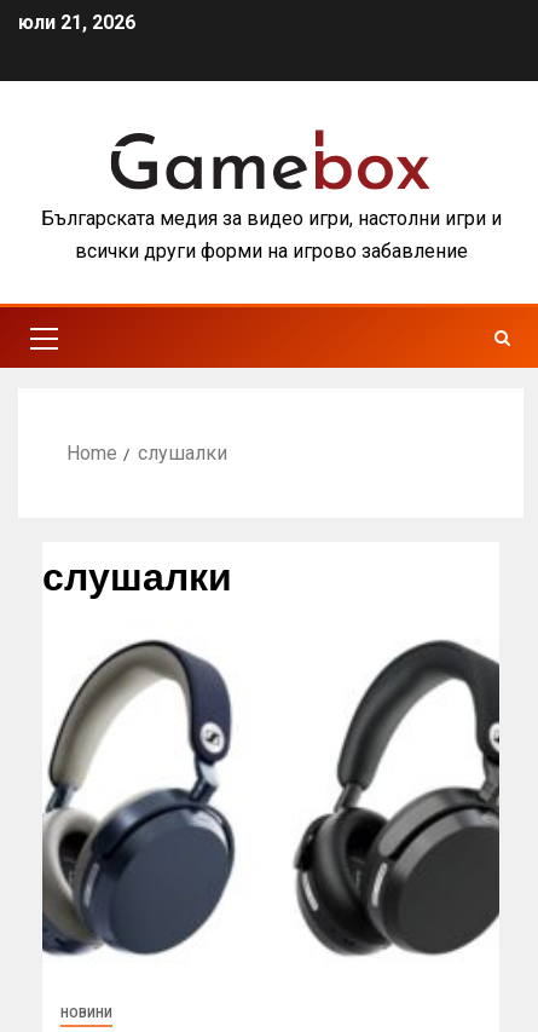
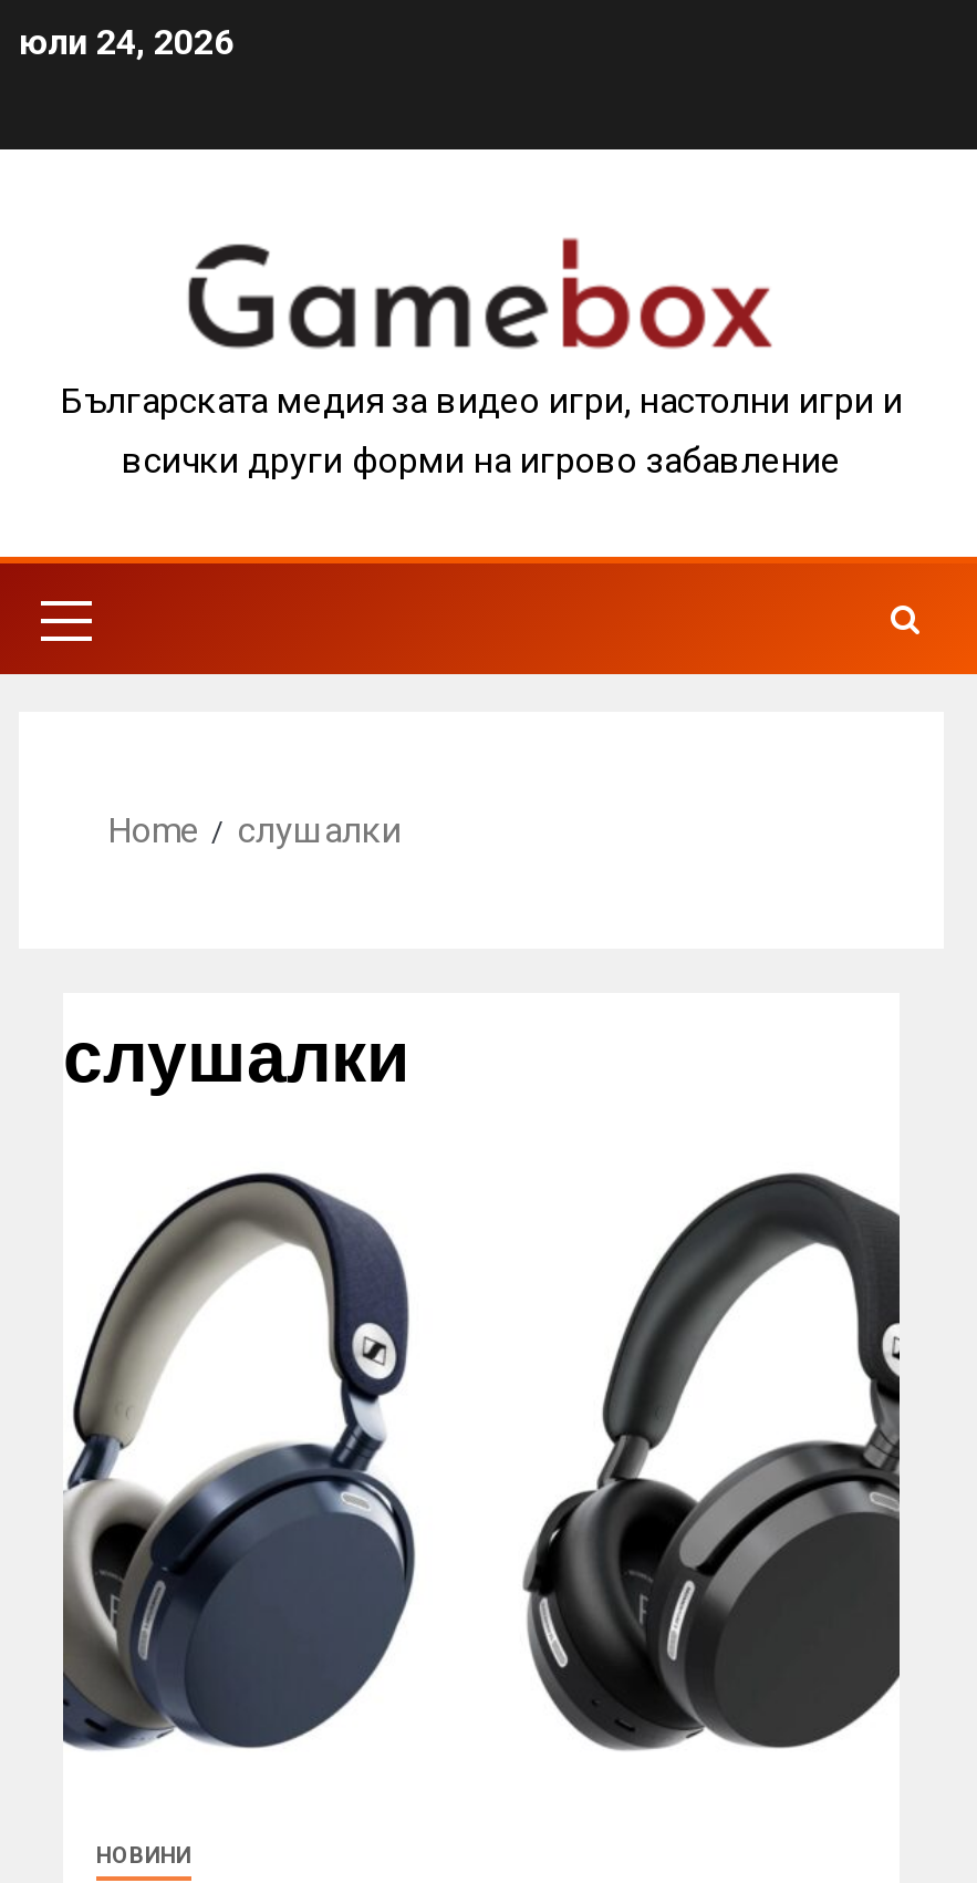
[18,11,135,34] юли 21, 2026 -> [19,22,233,64] юли 24, 2026

